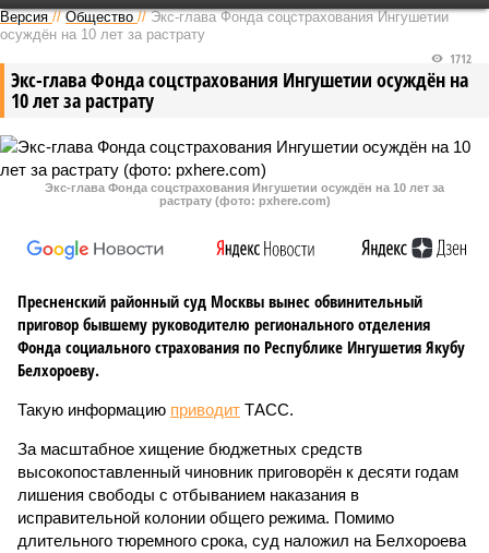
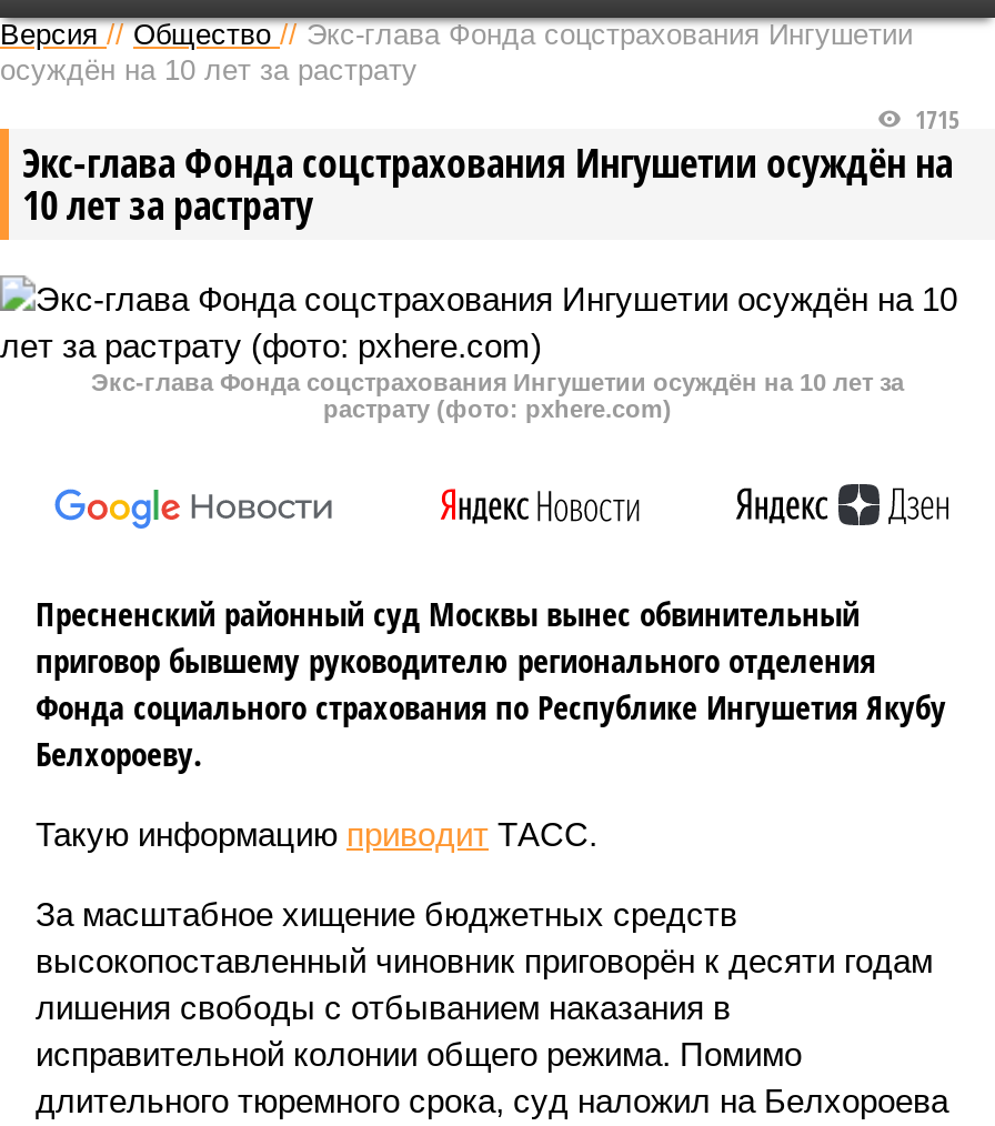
[446,50,472,67] 1712 -> [908,102,959,135] 1715

